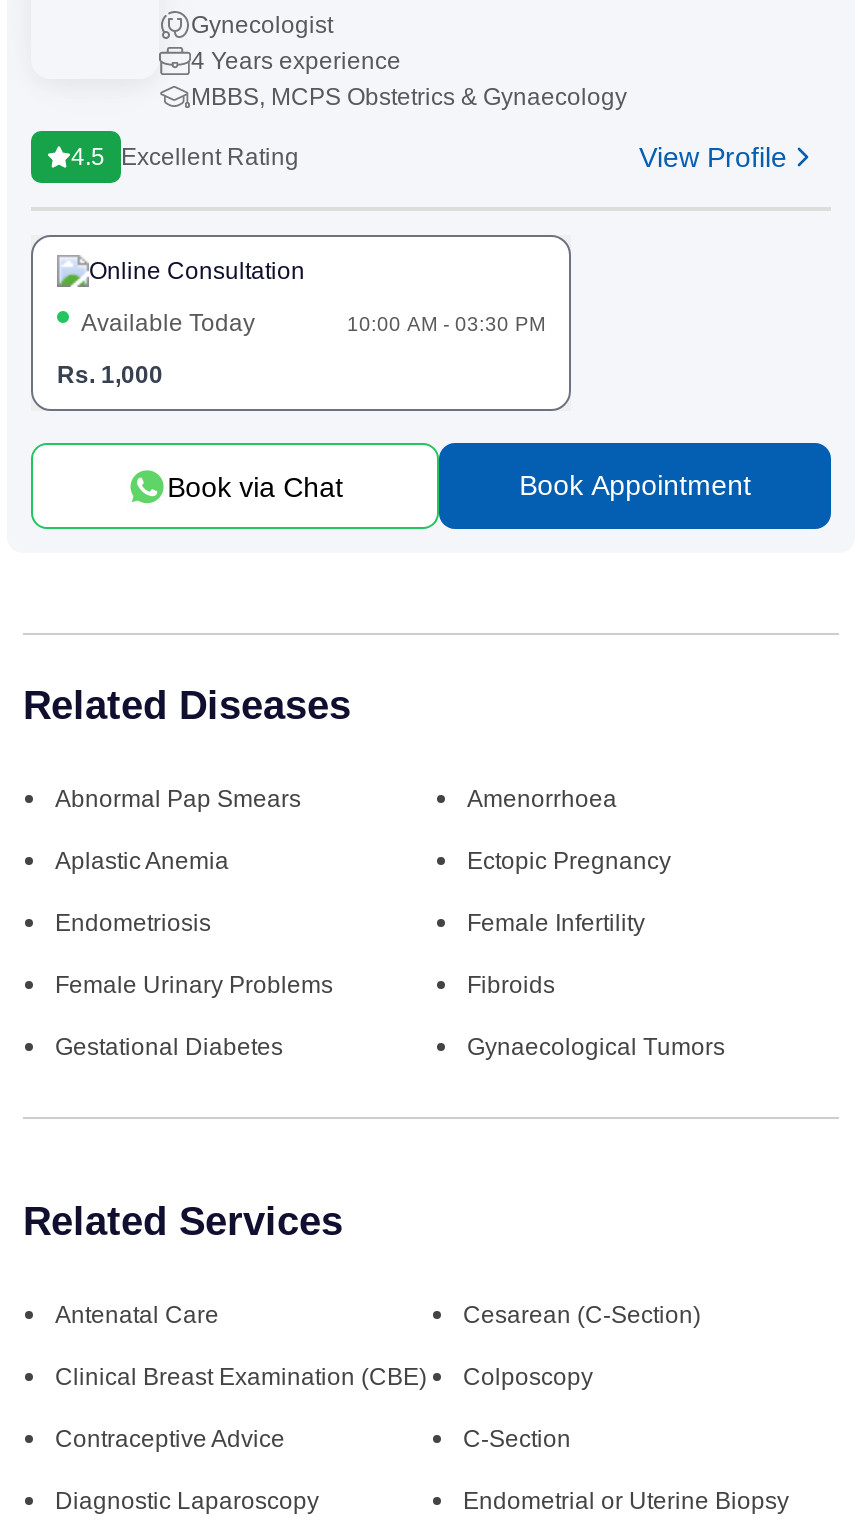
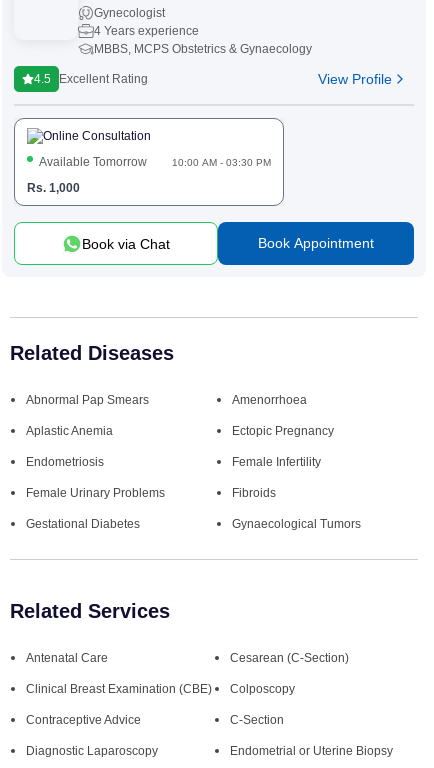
[81,309,255,337] Available Today -> [39,155,147,169] Available Tomorrow

